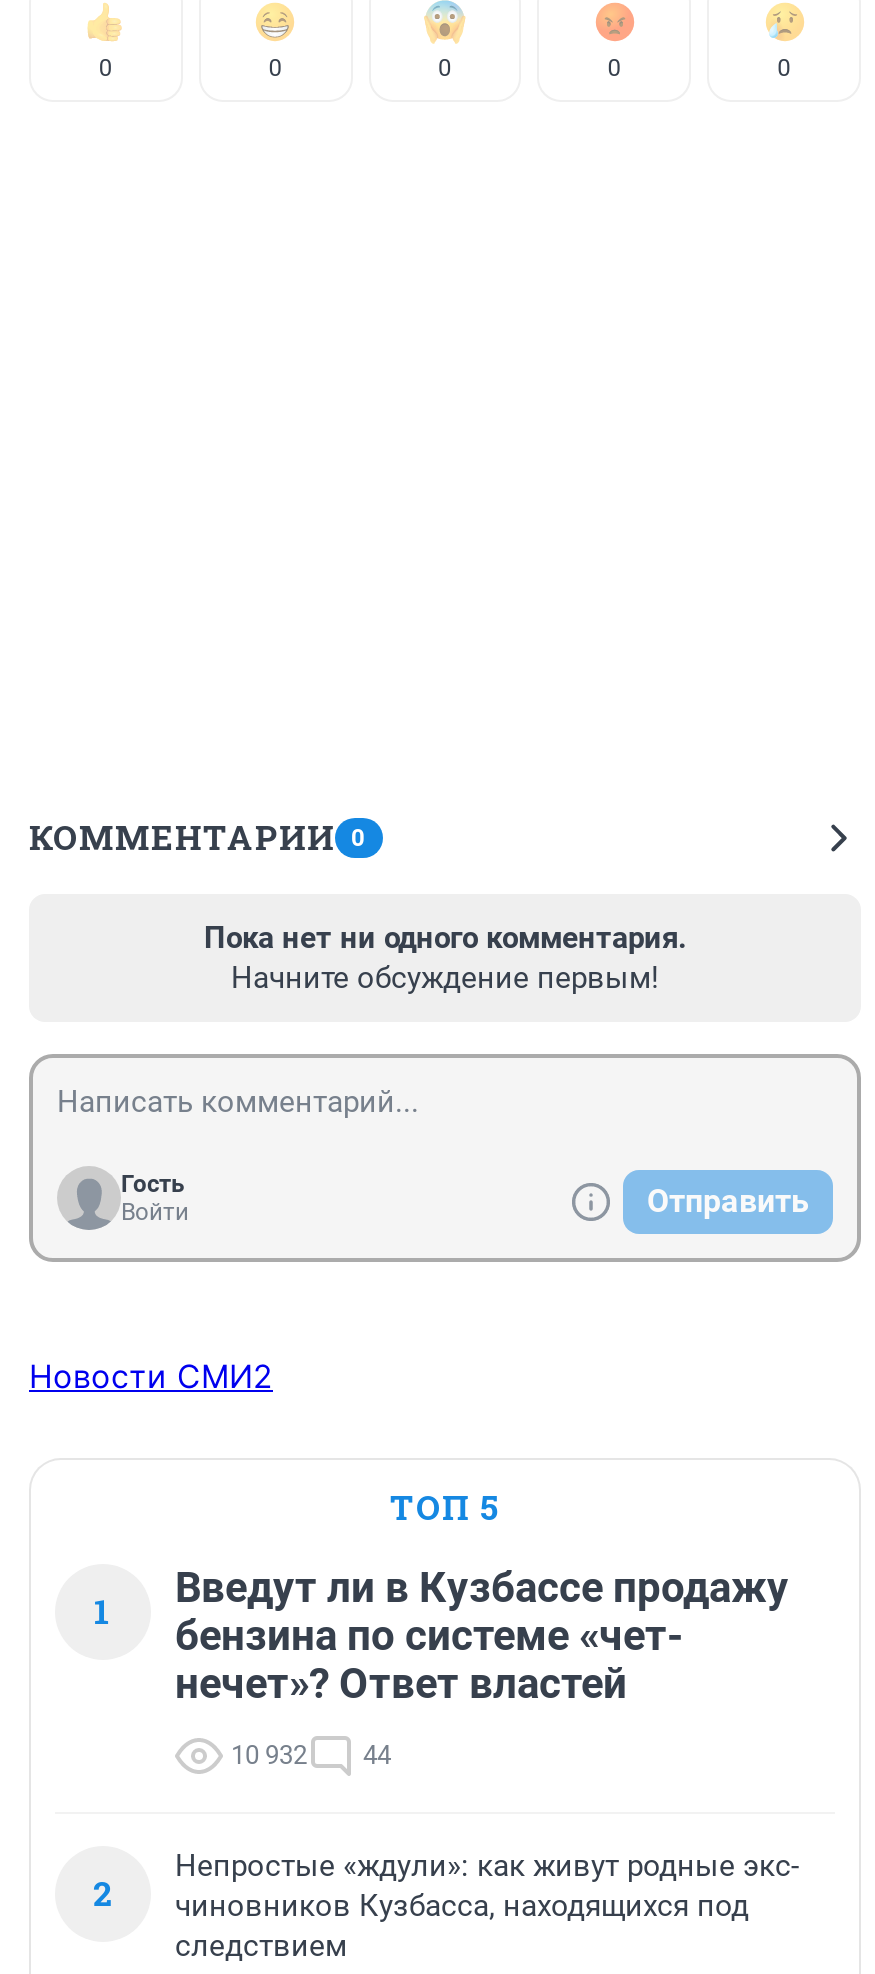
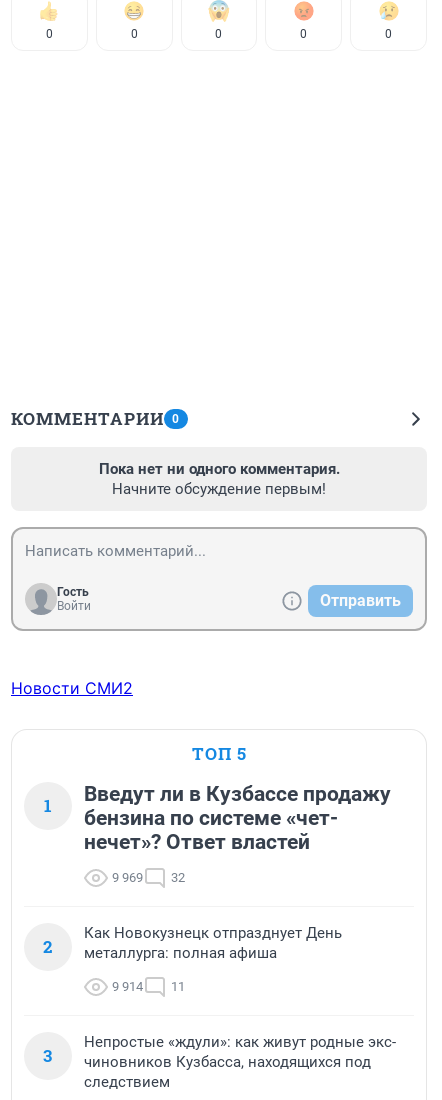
none -> [43,924,342,1067] Как Новокузнецк отпразднует День | металлурга: полная афиша | 9 914 | 11 | 3
[231,1741,307,1771] 10 932 -> [112,870,143,885] 9 969
[363,1741,391,1771] 44 -> [171,870,185,885] 32

